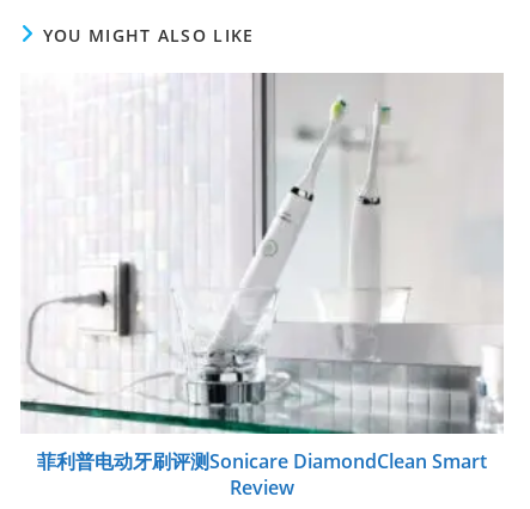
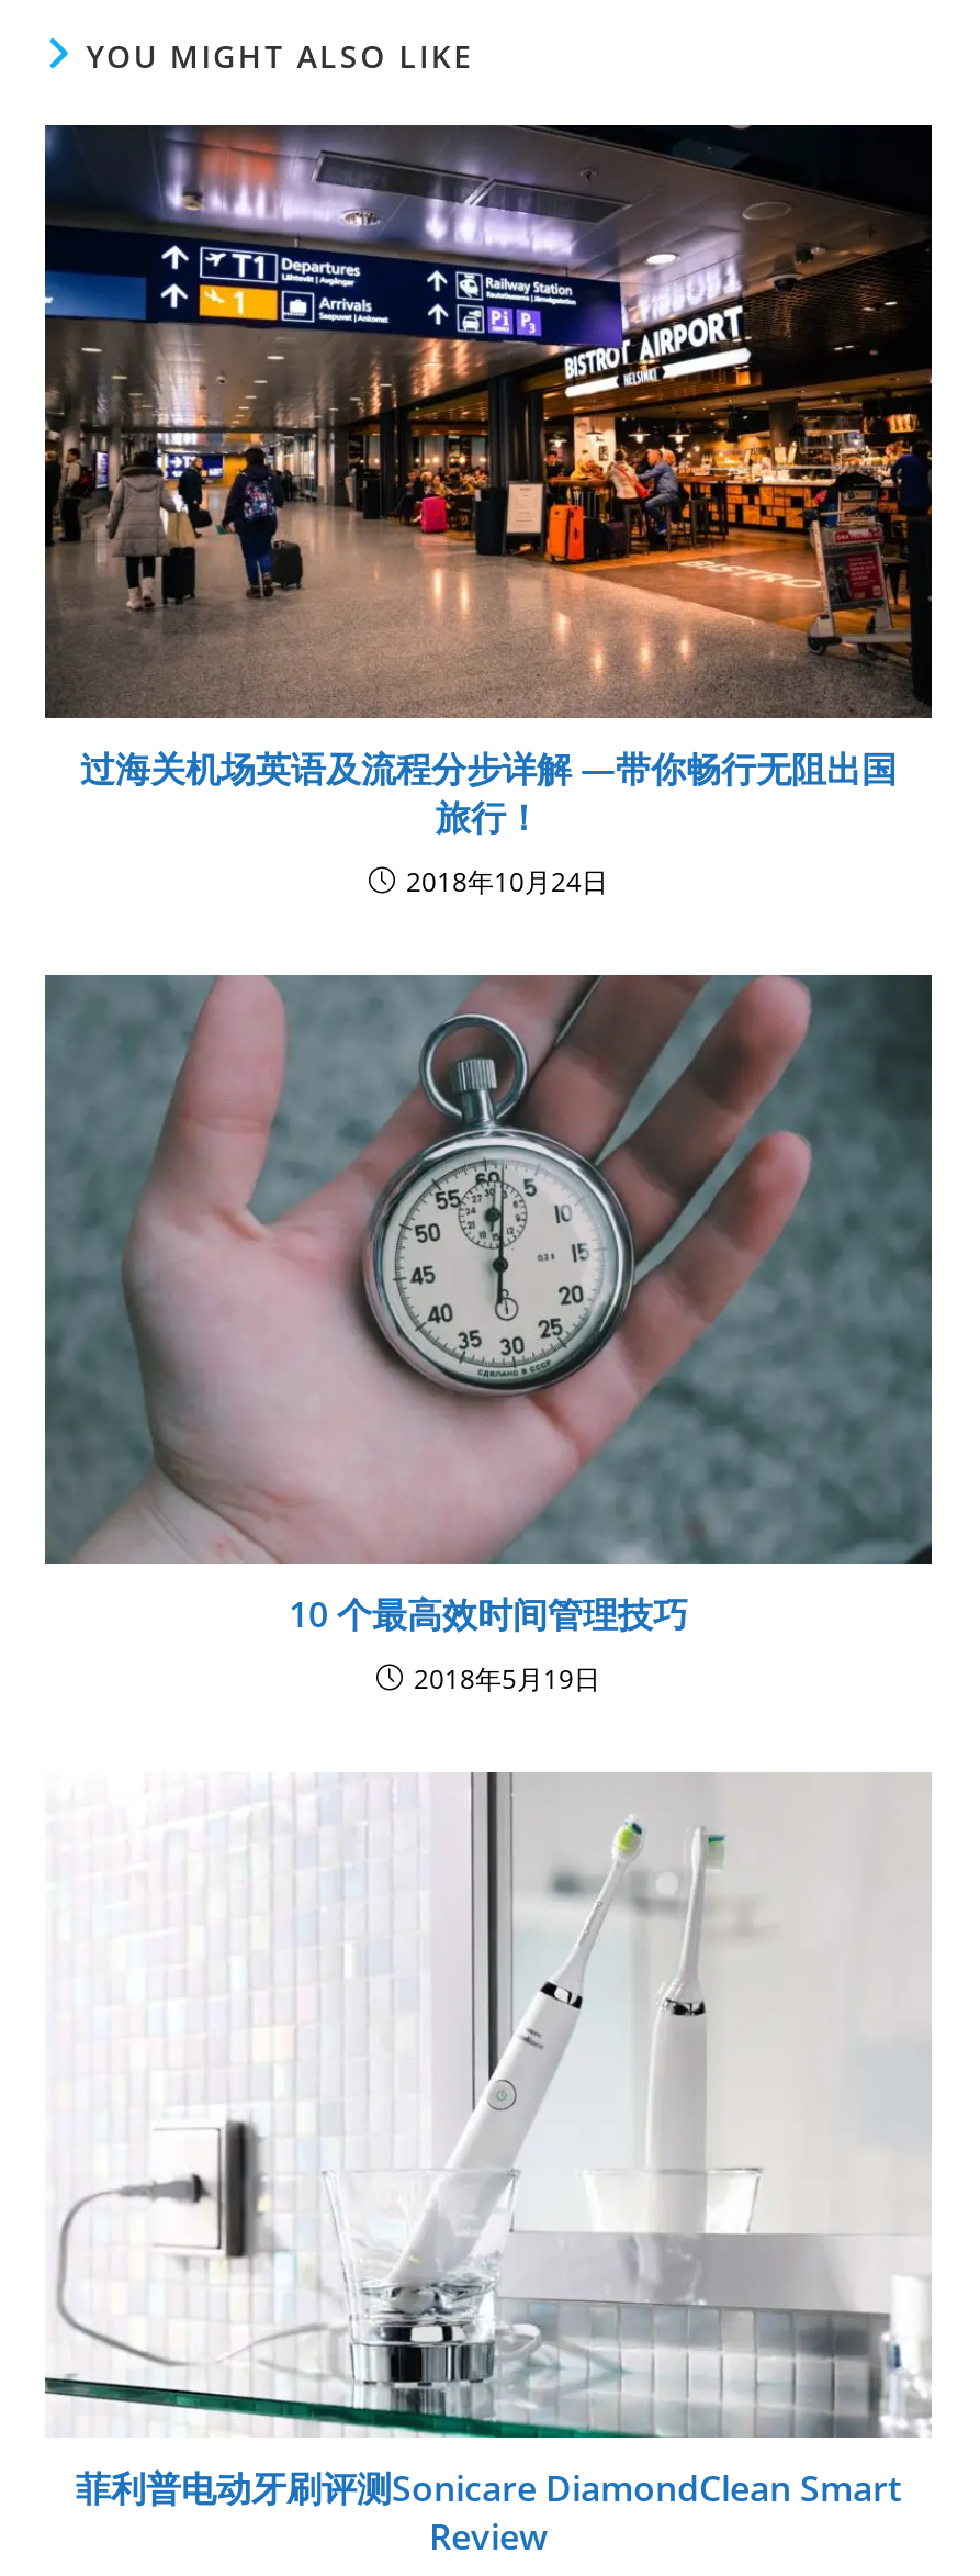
none -> [43,122,934,899] [image] | 过海关机场英语及流程分步详解 —带你畅行无阻出国 | 旅行！ | 2018年10月24日
none -> [43,972,934,1698] [image] | 10 个最高效时间管理技巧 | 2018年5月19日

